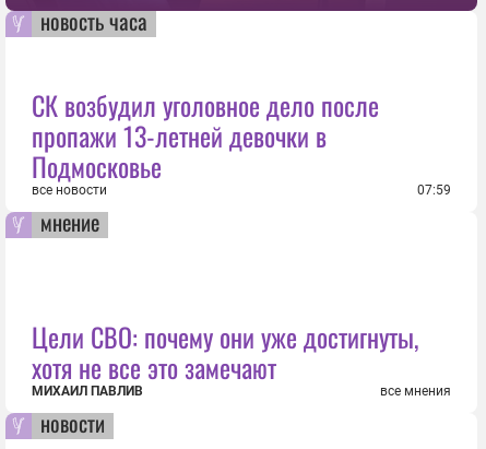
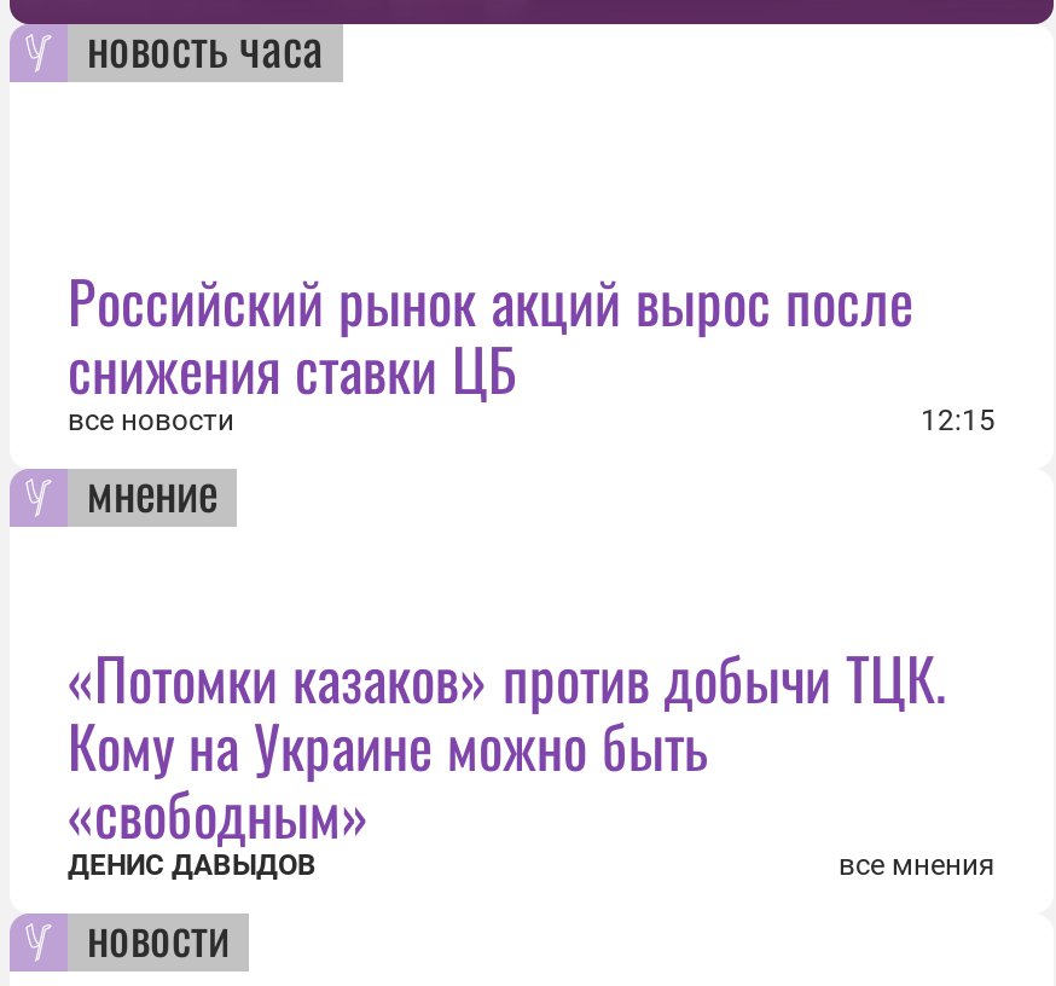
[32,85,379,186] СК возбудил уголовное дело после | пропажи 13-летней девочки в | Подмосковье -> [68,257,913,411] Российский рынок акций вырос после | снижения ставки ЦБ
[417,183,451,198] 07:59 -> [921,404,996,438] 12:15
[32,317,418,399] Цели СВО: почему они уже достигнуты, | хотя не все это замечают | МИХАИЛ ПАВЛИВ -> [68,634,947,883] «Потомки казаков» против добычи ТЦК. | Кому на Украине можно быть | «свободным» | ДЕНИС ДАВЫДОВ

